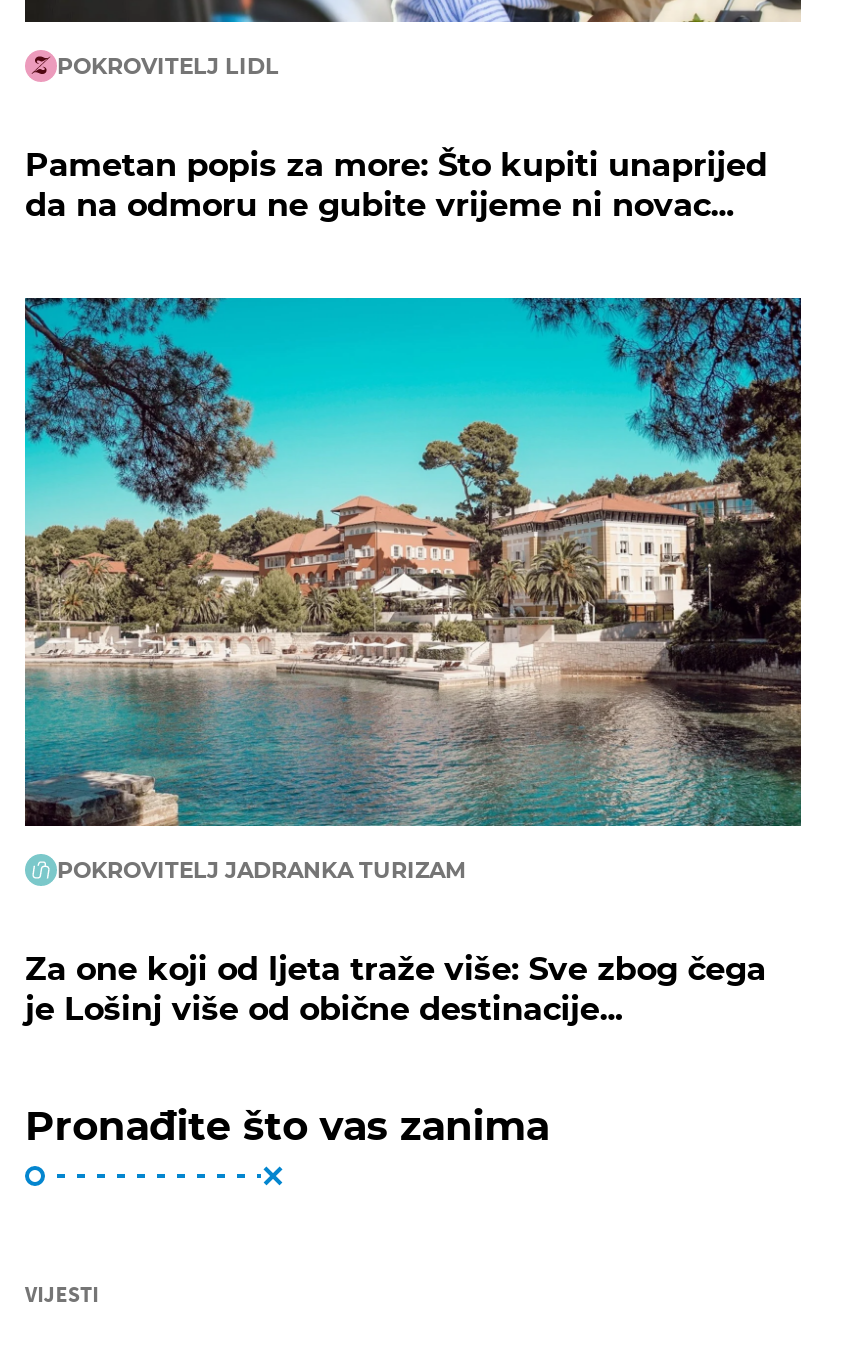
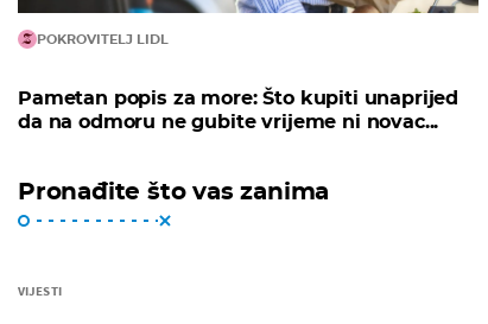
[23,296,803,1027] [image] | POKROVITELJ JADRANKA TURIZAM | Za one koji od ljeta traže više: Sve zbog čega | je Lošinj više od obične destinacije... -> none

